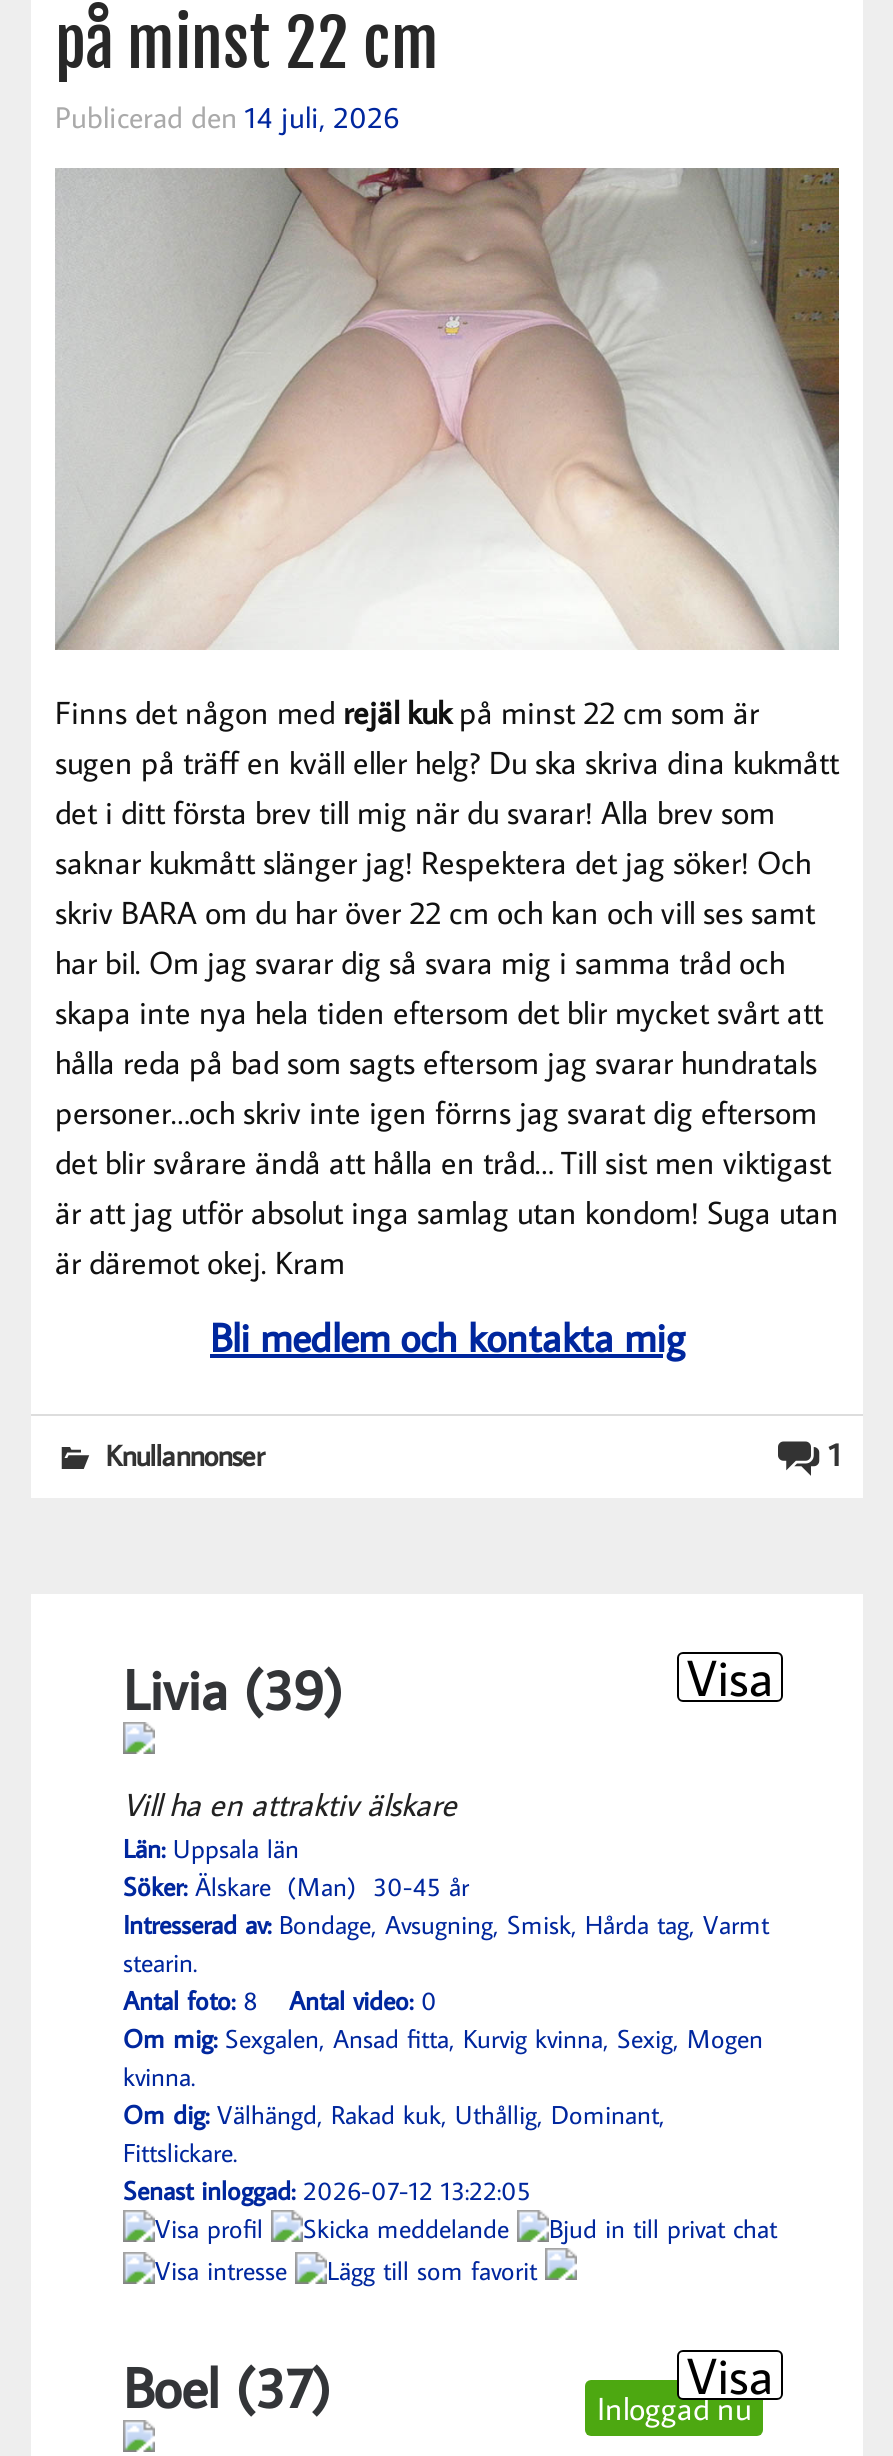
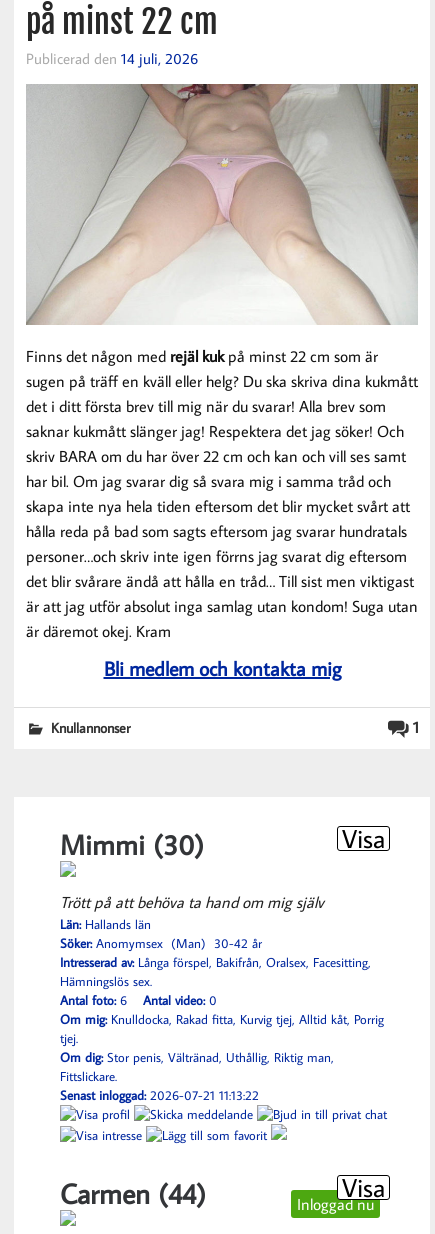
[123,1652,343,1726] Livia (39) -> [60,826,204,863] Mimmi (30)
[123,1784,769,2016] Vill ha en attraktiv älskare | Län: Uppsala län | Söker: Älskare (Man) 30-45 år | Intresserad av: Bondage, Avsugning, Smisk, Hårda tag, Varmt | stearin. | Antal foto: 8 -> [60,892,371,1008] Trött på att behöva ta hand om mig själv | Län: Hallands län | Söker: Anomymsex (Man) 30-42 år | Intresserad av: Långa förspel, Bakifrån, Oralsex, Facesitting, | Hämningslös sex. | Antal foto: 6
[123,2022,763,2130] Om mig: Sexgalen, Ansad fitta, Kurvig kvinna, Sexig, Mogen | kvinna. | Om dig: Välhängd, Rakad kuk, Uthållig, Dominant, -> [60,1011,384,1065] Om mig: Knulldocka, Rakad fitta, Kurvig tjej, Alltid kåt, Porrig | tjej. | Om dig: Stor penis, Vältränad, Uthållig, Riktig man,
[123,2174,531,2206] Senast inloggad: 2026-07-12 13:22:05 -> [60,1087,259,1103] Senast inloggad: 2026-07-21 11:13:22
[123,2350,331,2424] Boel (37) -> [60,1175,206,1212] Carmen (44)

